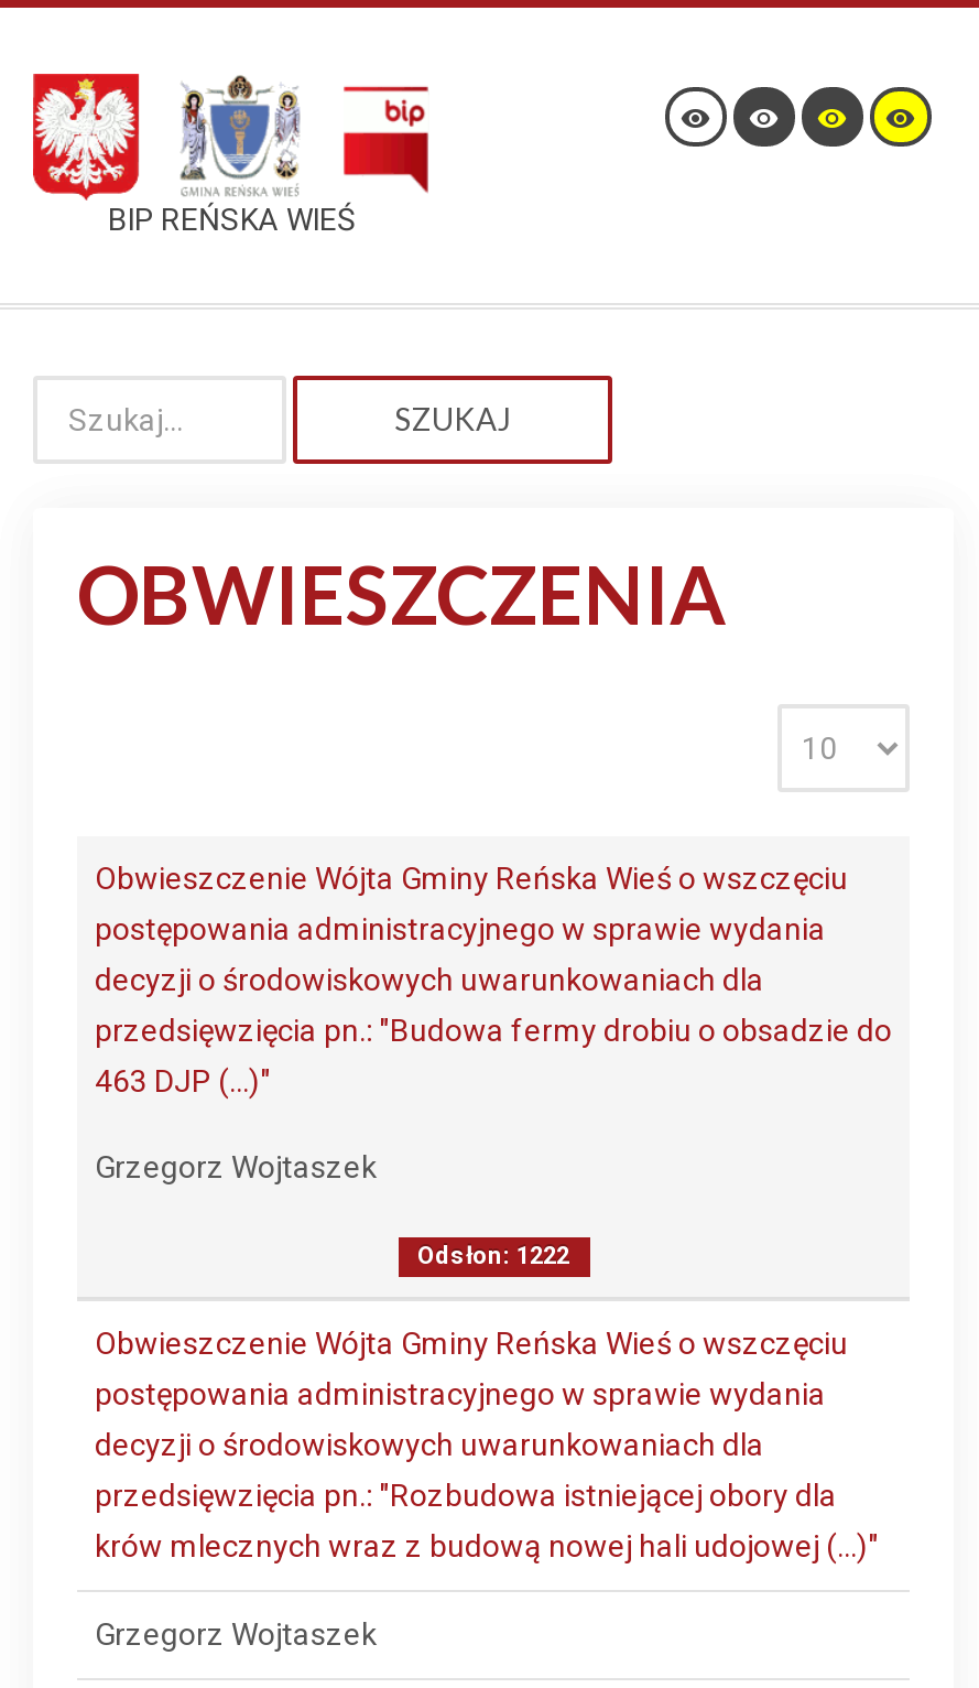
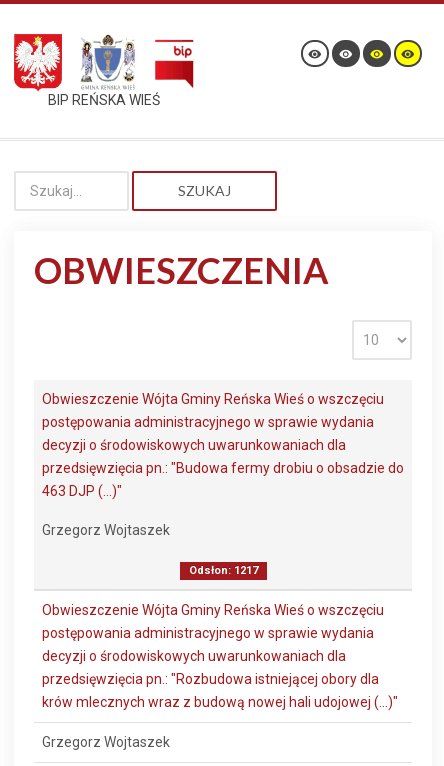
[417,1242,569,1270] Odsłon: 1222 -> [188,564,257,577] Odsłon: 1217

